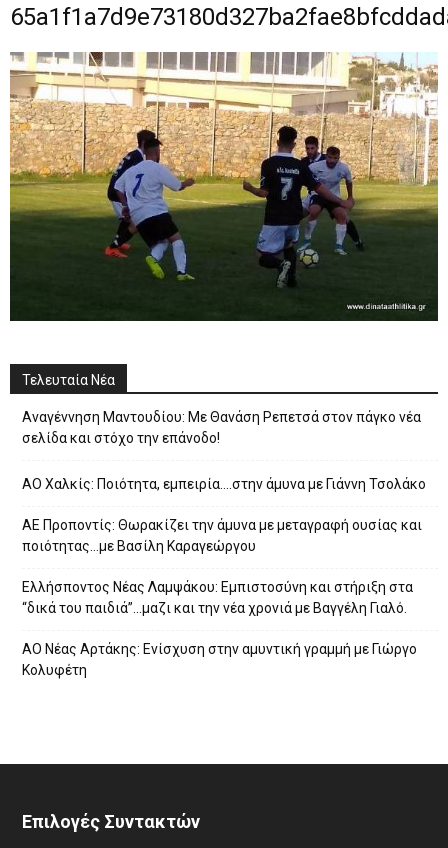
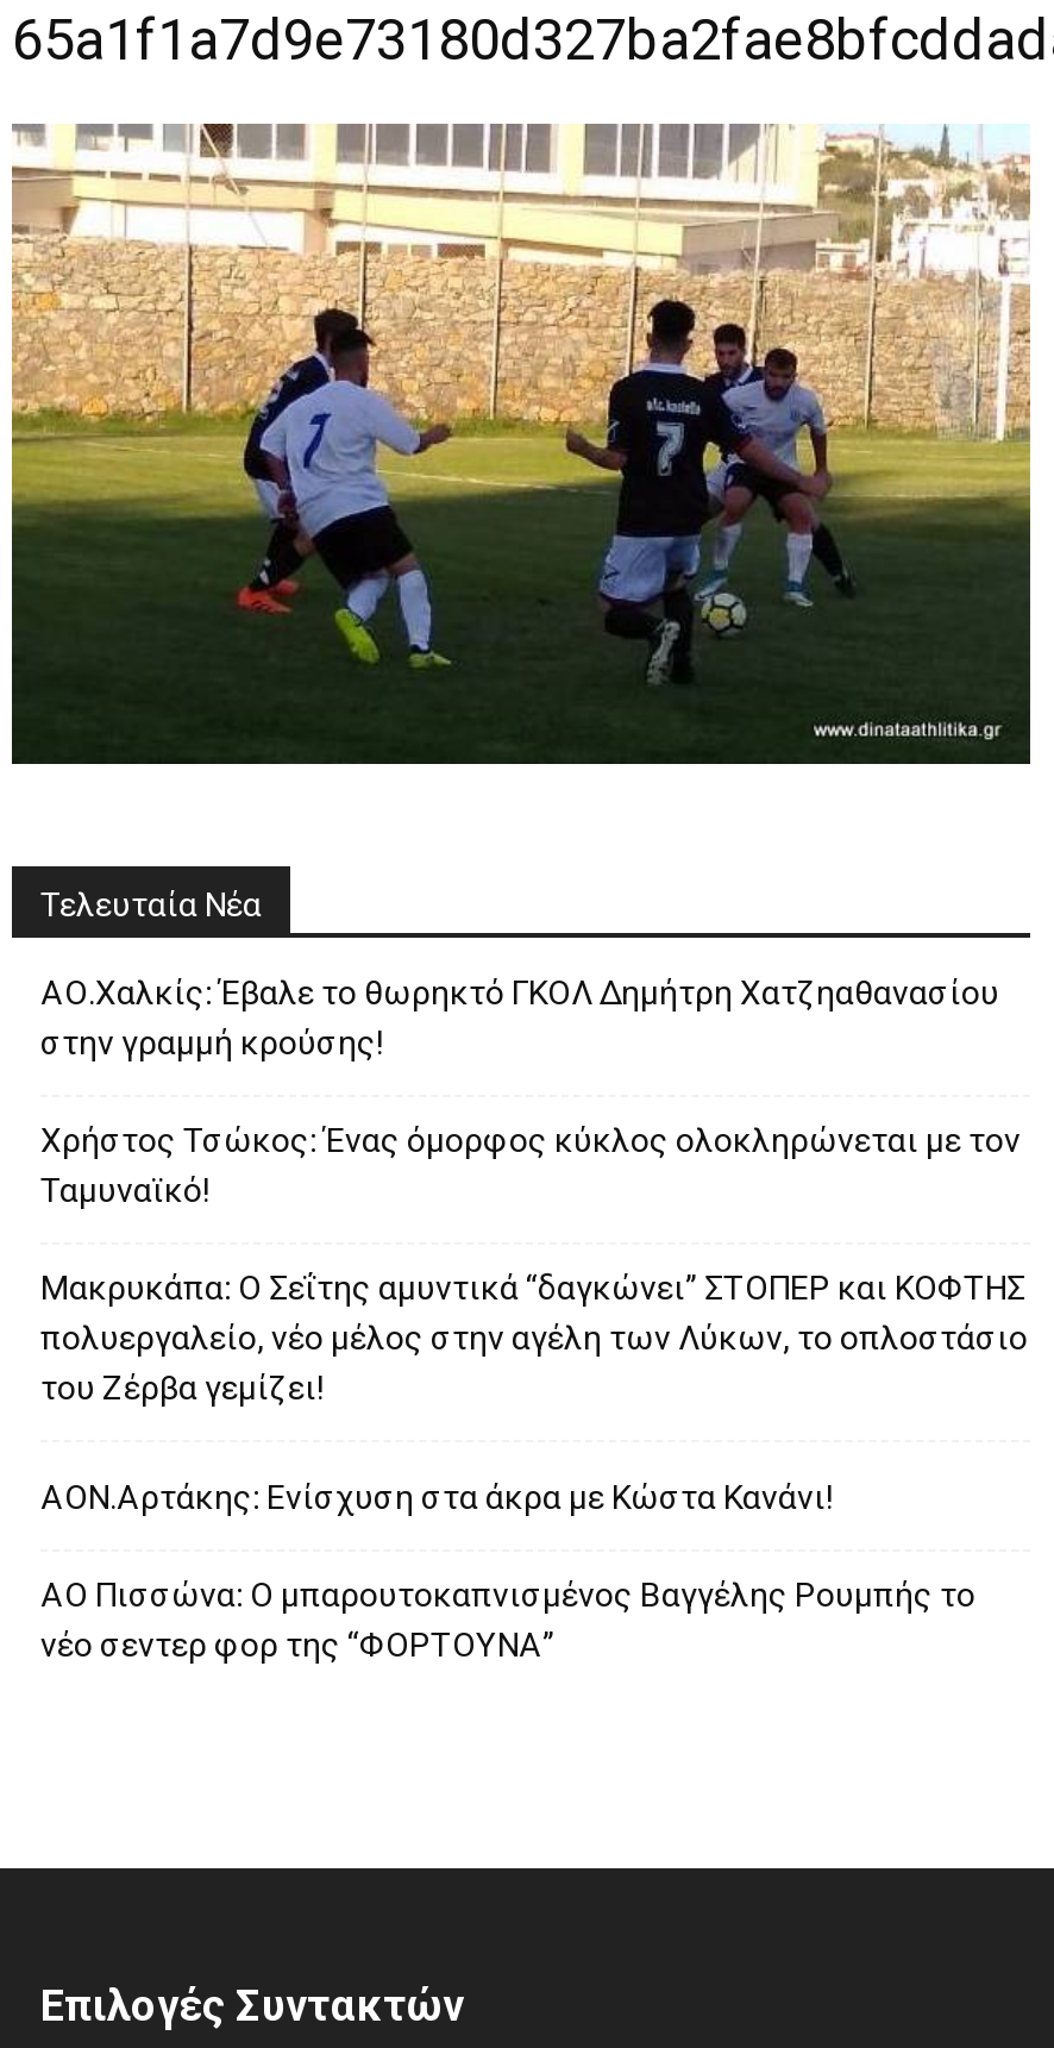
[22,409,421,446] Αναγέννηση Μαντουδίου: Με Θανάση Ρεπετσά στον πάγκο νέα | σελίδα και στόχο την επάνοδο! -> [40,974,999,1062] ΑΟ.Χαλκίς: Έβαλε το θωρηκτό ΓΚΟΛ Δημήτρη Χατζηαθανασίου | στην γραμμή κρούσης!
[22,476,426,492] ΑΟ Χαλκίς: Ποιότητα, εμπειρία….στην άμυνα με Γιάννη Τσολάκο -> [40,1121,1021,1209] Χρήστος Τσώκος: Ένας όμορφος κύκλος ολοκληρώνεται με τον | Ταμυναϊκό!
[22,517,422,554] ΑΕ Προποντίς: Θωρακίζει την άμυνα με μεταγραφή ουσίας και | ποιότητας…με Βασίλη Καραγεώργου -> [40,1269,1028,1407] Μακρυκάπα: Ο Σεΐτης αμυντικά “δαγκώνει” ΣΤΟΠΕΡ και ΚΟΦΤΗΣ | πολυεργαλείο, νέο μέλος στην αγέλη των Λύκων, το οπλοστάσιο | του Ζέρβα γεμίζει!
[22,579,413,616] Eλλήσποντος Νέας Λαμψάκου: Εμπιστοσύνη και στήριξη στα | “δικά του παιδιά”…μαζι και την νέα χρονιά με Βαγγέλη Γιαλό. -> [40,1478,833,1516] ΑΟΝ.Αρτάκης: Ενίσχυση στα άκρα με Κώστα Κανάνι!
[22,641,417,678] ΑΟ Νέας Αρτάκης: Ενίσχυση στην αμυντική γραμμή με Γιώργο | Κολυφέτη -> [40,1576,975,1664] ΑΟ Πισσώνα: Ο μπαρουτοκαπνισμένος Βαγγέλης Ρουμπής το | νέο σεντερ φορ της “ΦΟΡΤΟΥΝΑ”

